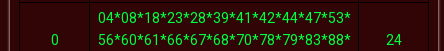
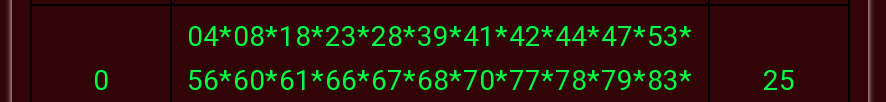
[97,32,350,48] 56*60*61*66*67*68*70*78*79*83*88* -> [187,64,693,96] 56*60*61*66*67*68*70*77*78*79*83*
[385,32,401,48] 24 -> [763,64,795,96] 25

